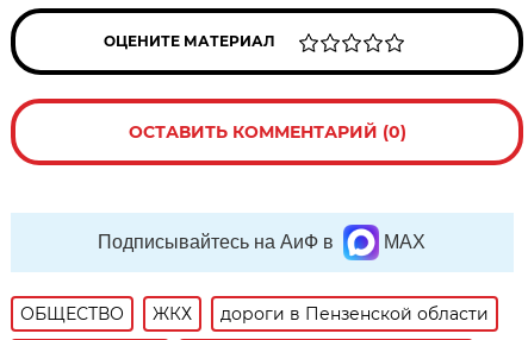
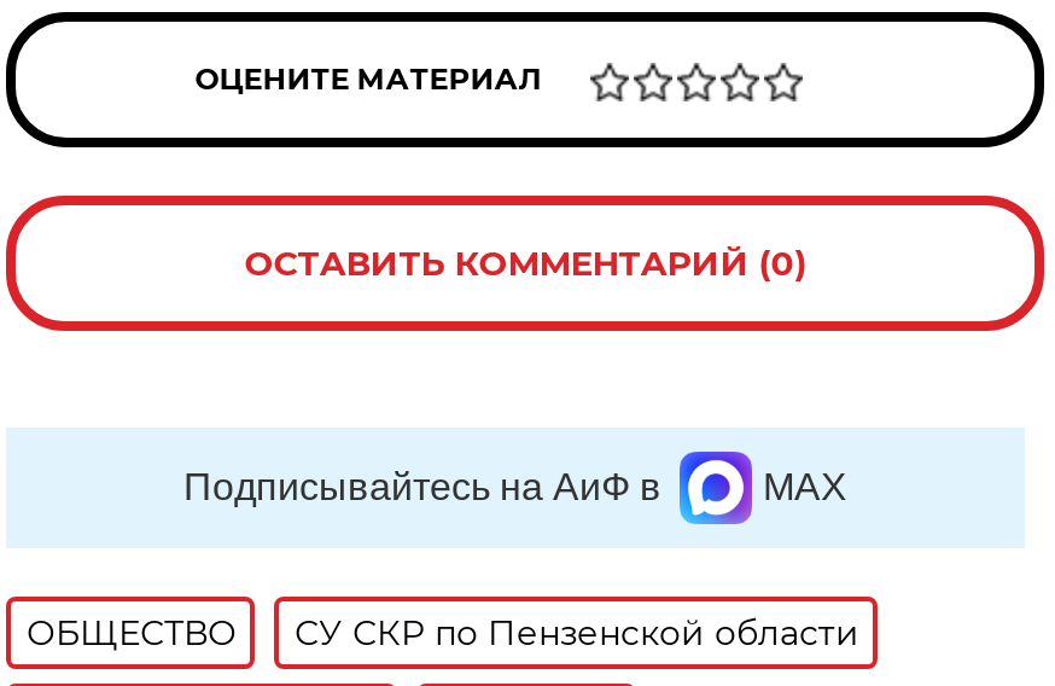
[153,303,489,324] ЖКХ | дороги в Пензенской области -> [294,611,859,654] СУ СКР по Пензенской области

